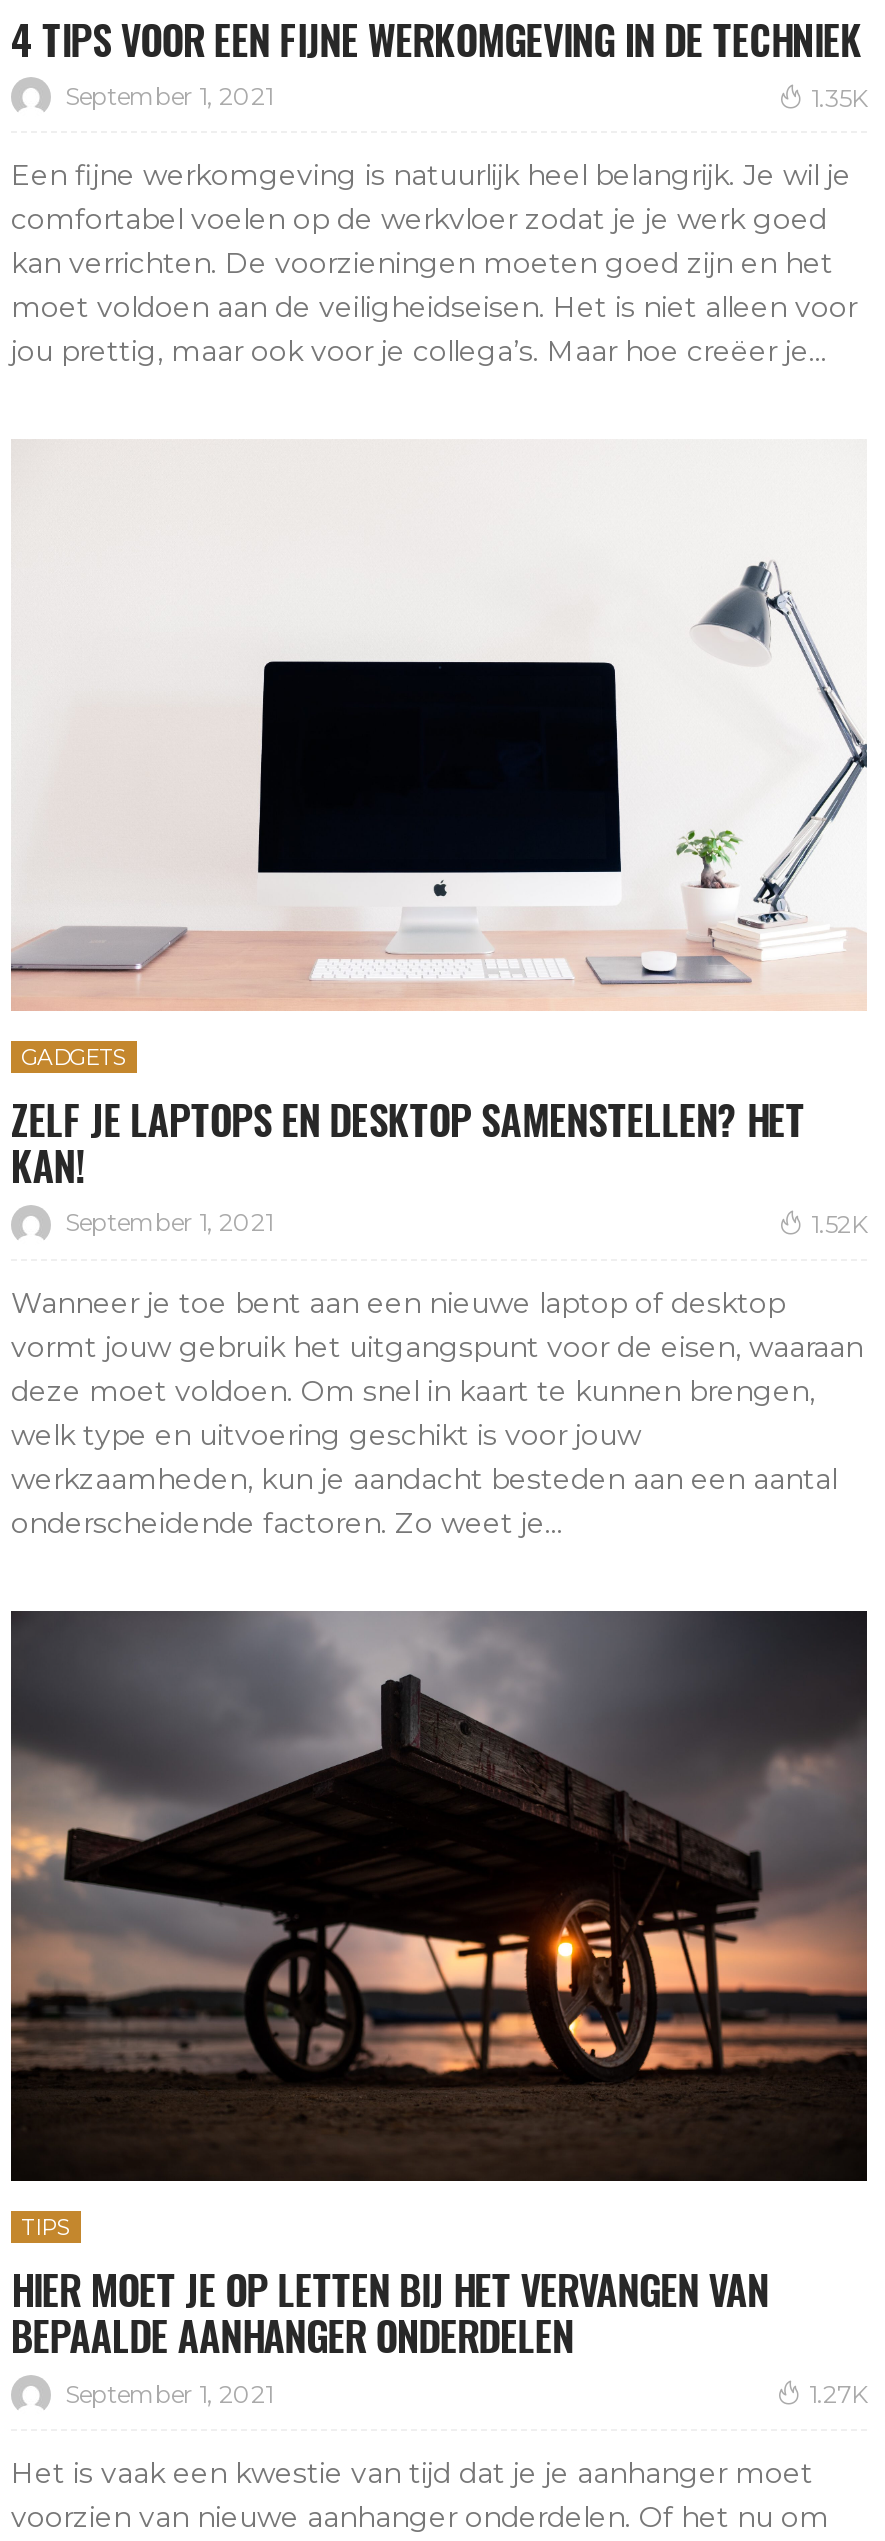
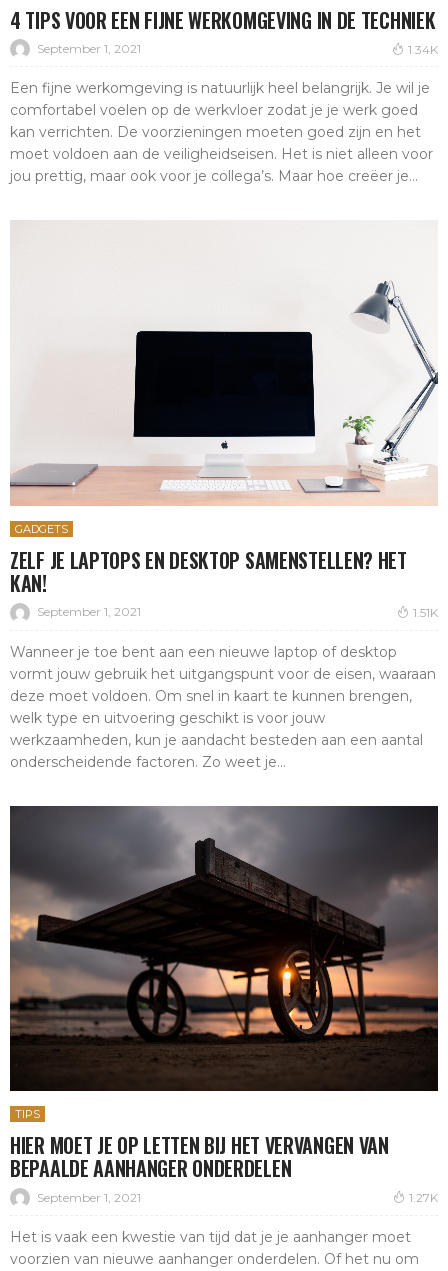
[811,82,867,112] 1.35K -> [408,42,438,57] 1.34K
[811,1209,867,1239] 1.52K -> [413,605,438,620] 1.51K

